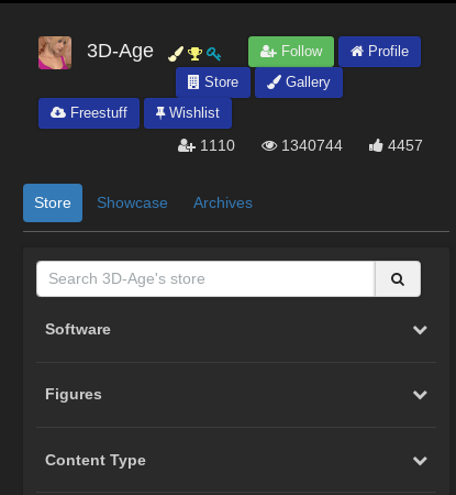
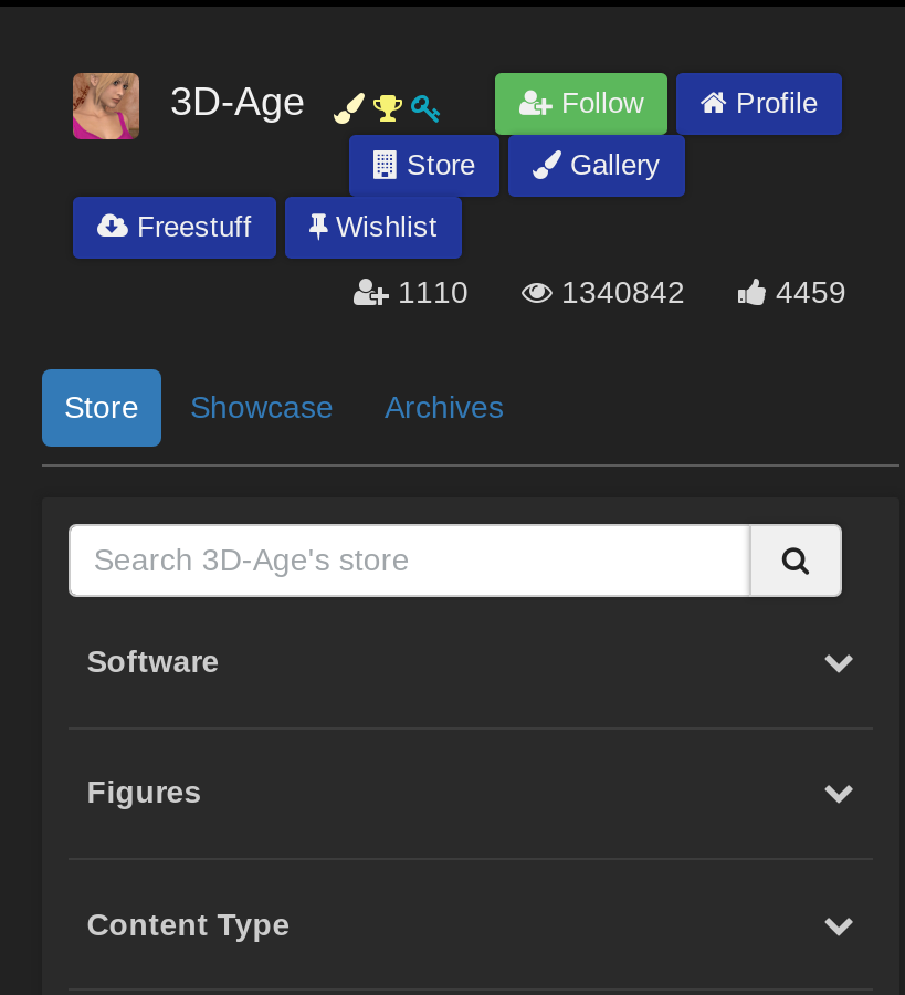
[277,137,343,154] 1340744 -> [553,275,685,310] 1340842
[383,137,423,154] 4457 -> [767,275,846,310] 4459

